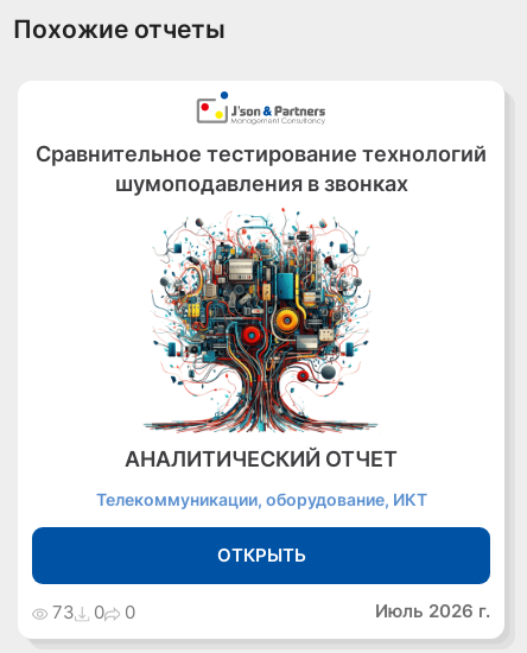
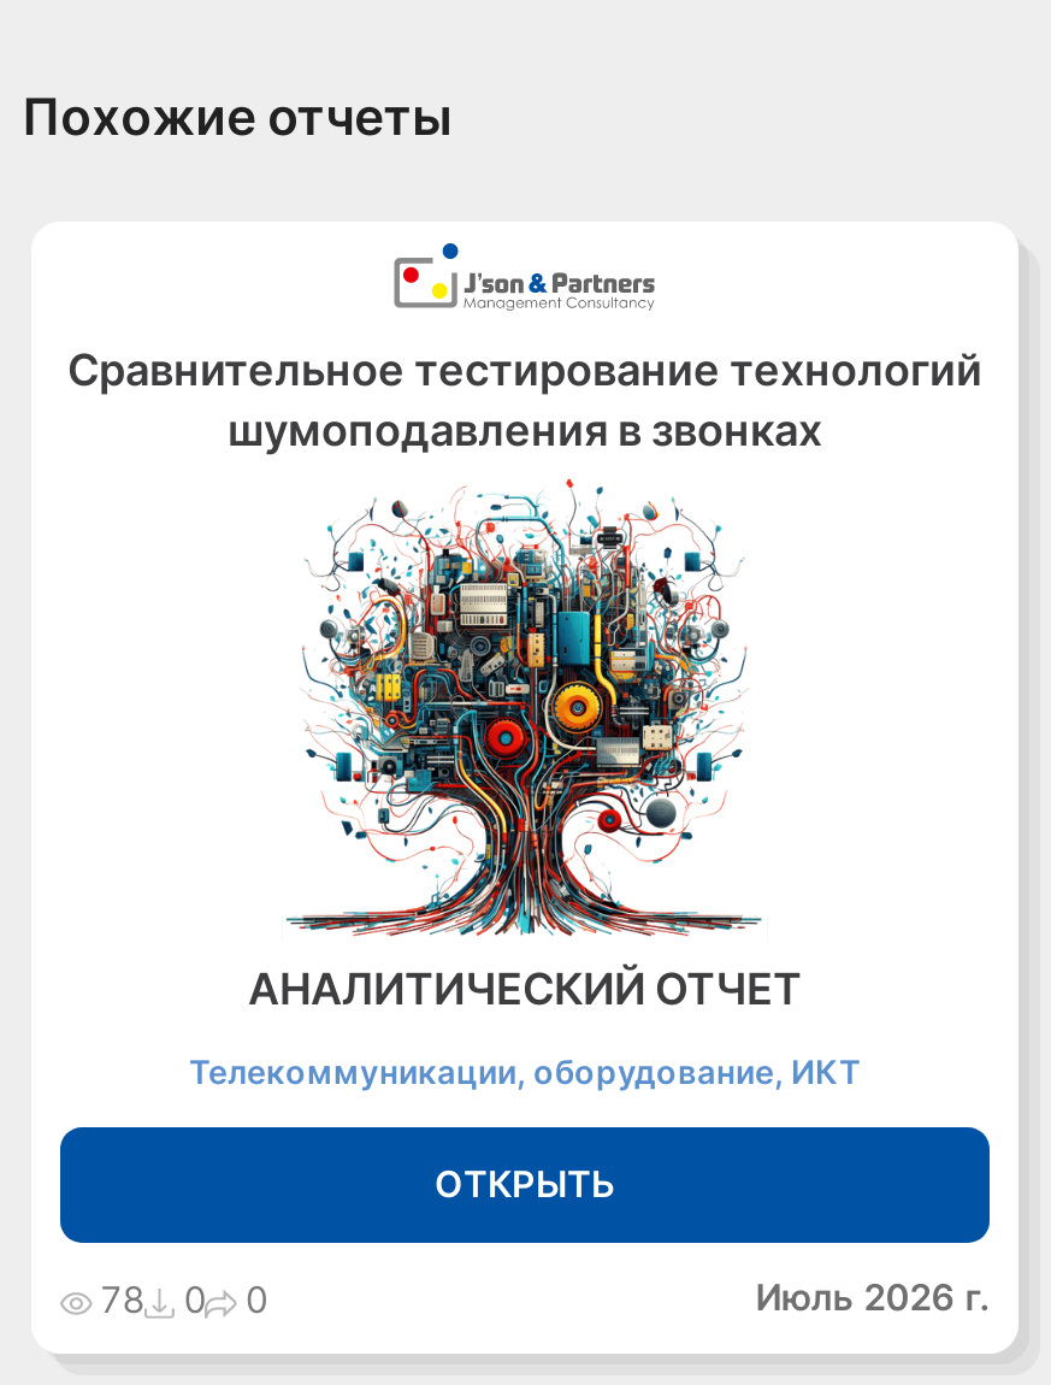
[52,601,135,623] 73 0 0 -> [101,1276,267,1322] 78 0 0

